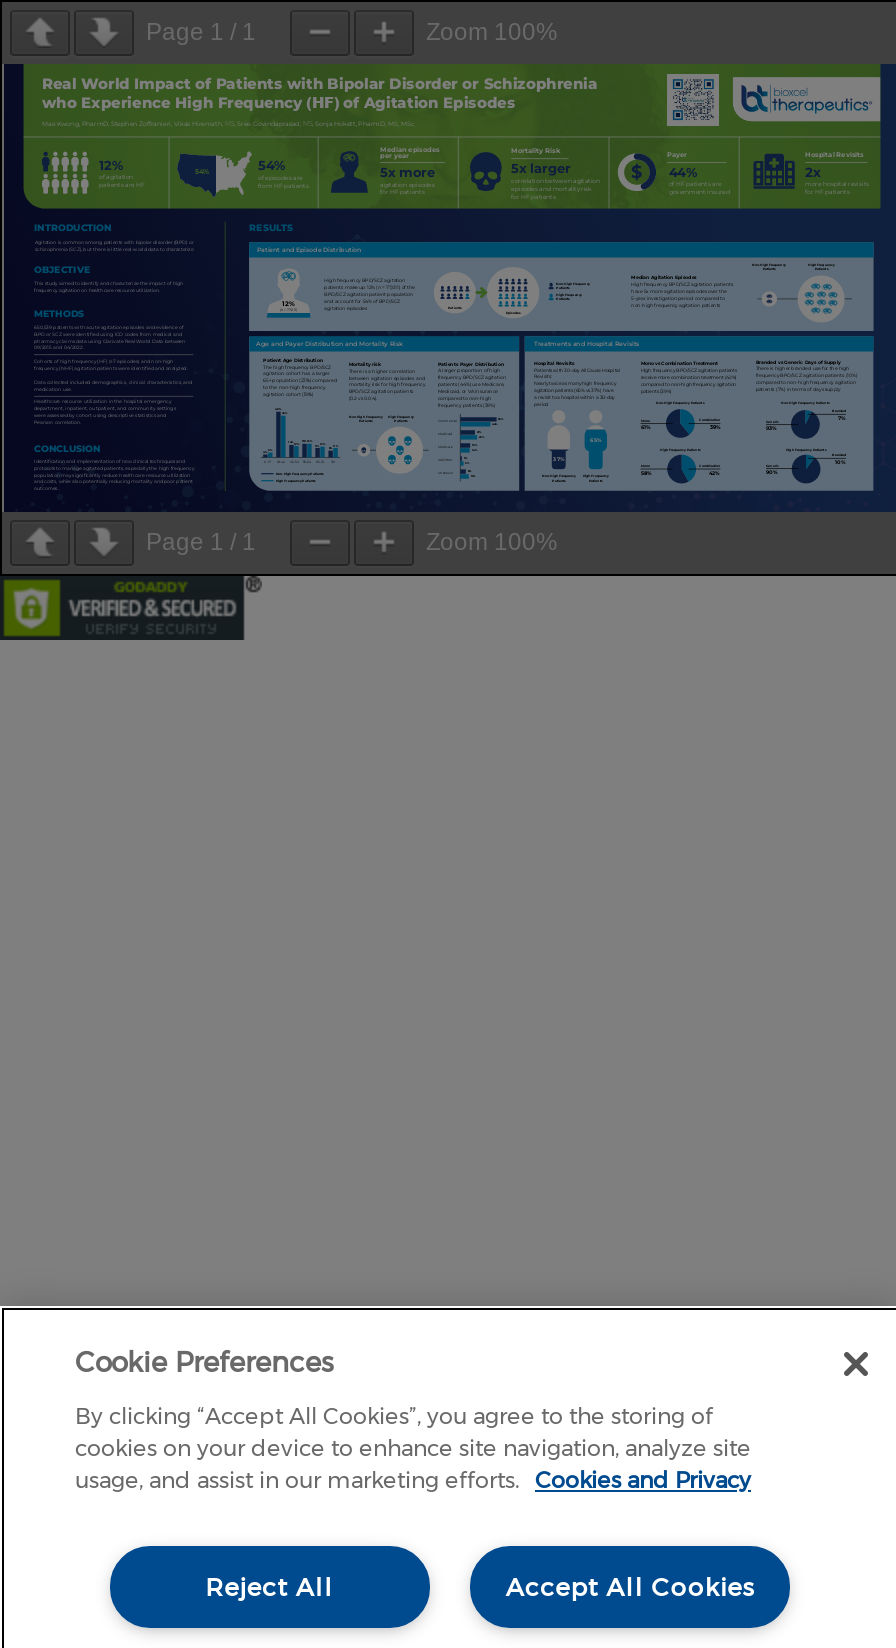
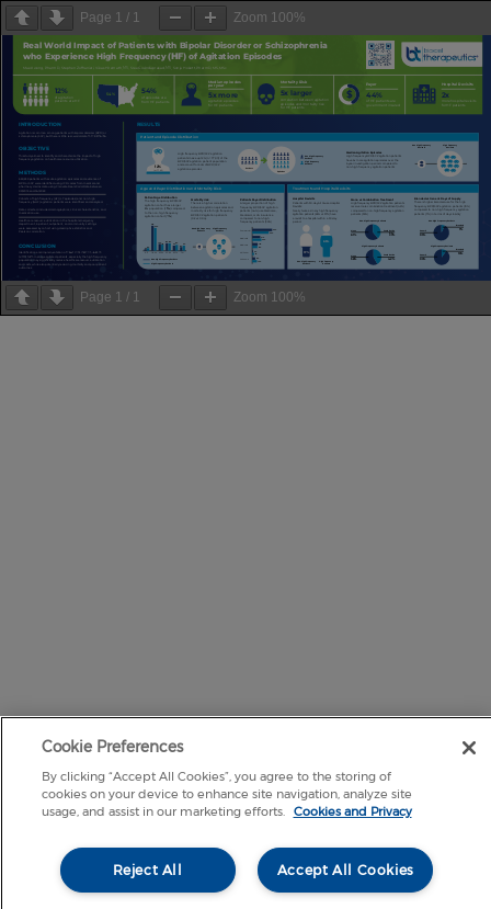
[6,576,262,642] [image] -> none

